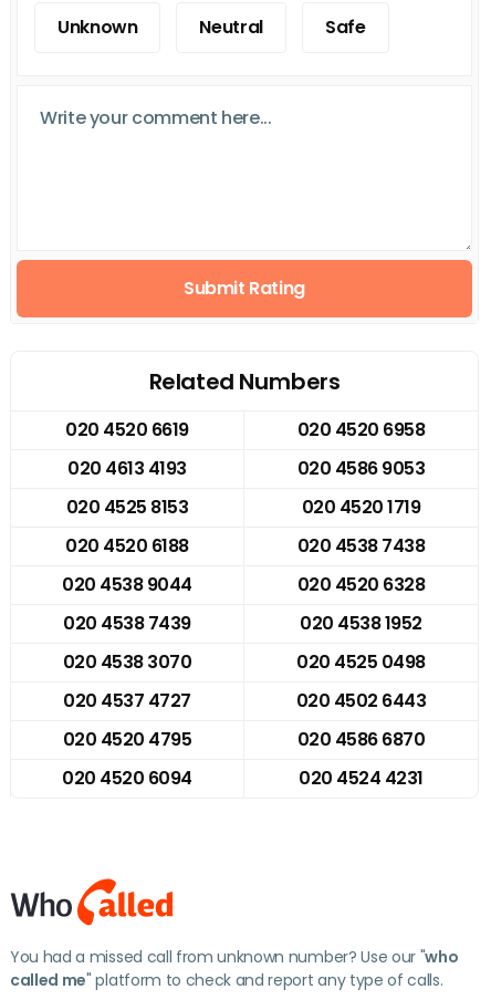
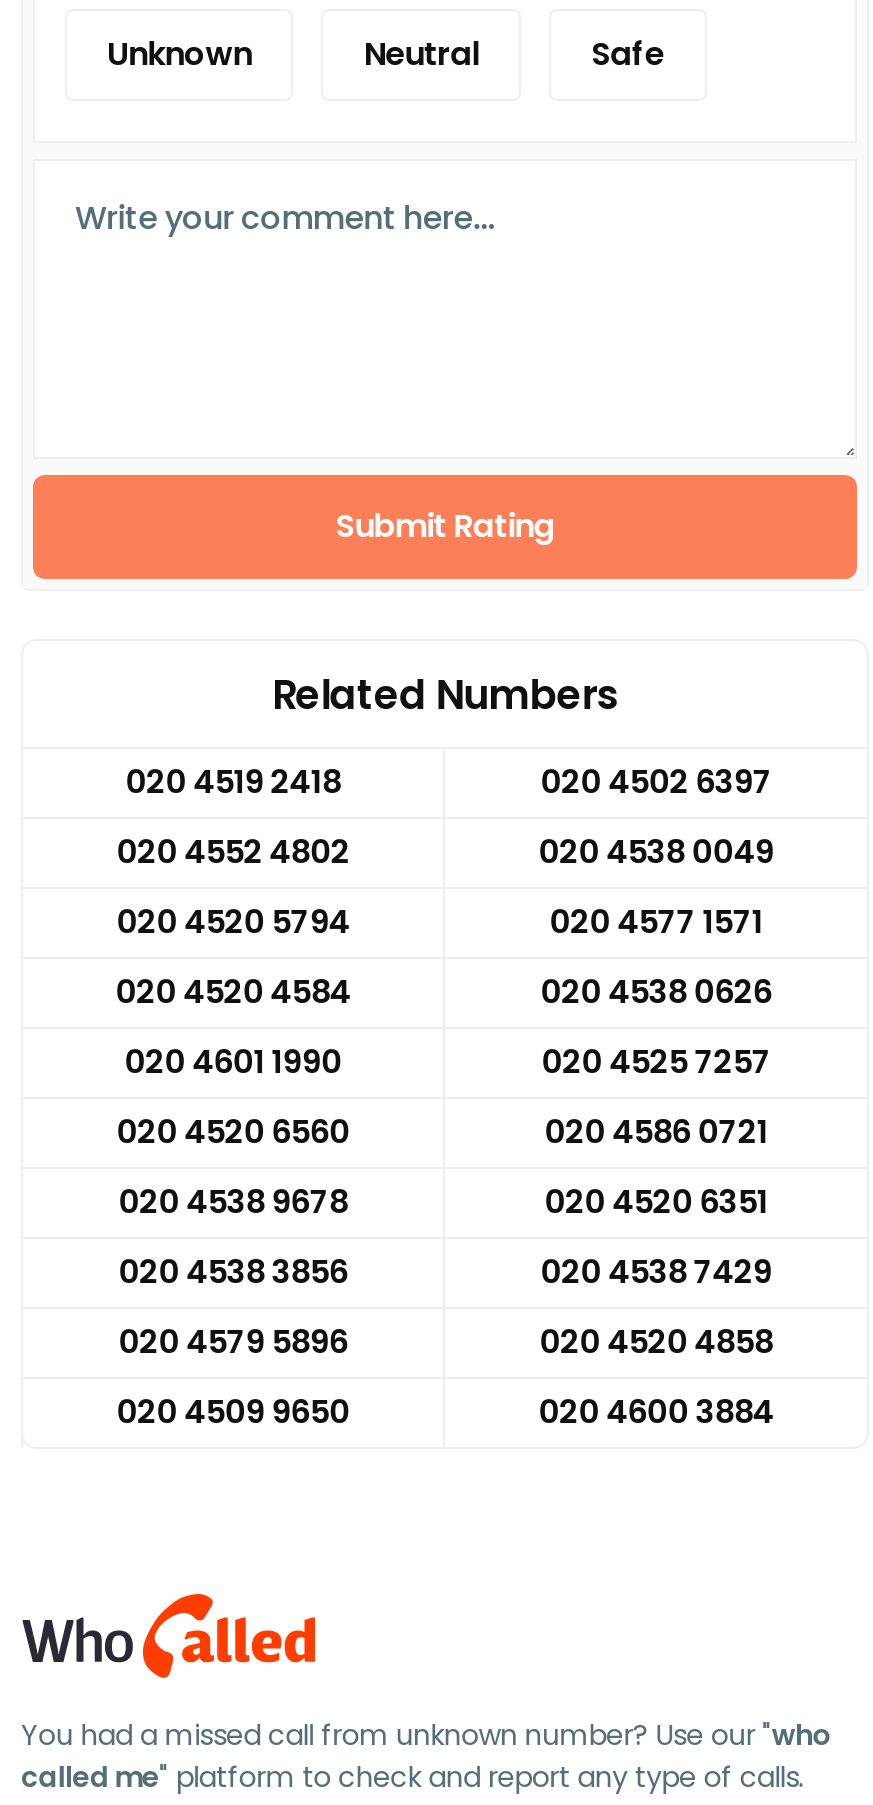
[65,417,189,442] 020 4520 6619 -> [125,758,341,804] 020 4519 2418
[297,417,425,442] 020 4520 6958 -> [540,758,772,804] 020 4502 6397
[68,455,187,481] 020 4613 4193 -> [116,828,350,874] 020 4552 4802
[297,455,425,481] 020 4586 9053 -> [538,828,774,874] 020 4538 0049
[66,494,188,520] 020 4525 8153 -> [116,898,350,944] 020 4520 5794
[301,494,421,520] 020 4520 1719 -> [549,898,763,944] 020 4577 1571
[65,533,189,558] 020 4520 6188 -> [115,968,351,1014] 020 4520 4584
[297,533,425,558] 020 4538 7438 -> [540,968,772,1014] 020 4538 0626
[62,572,192,597] 020 4538 9044 -> [124,1038,342,1084] 020 4601 1990
[297,572,425,597] 020 4520 6328 -> [541,1038,771,1084] 020 4525 7257
[63,610,191,636] 020 4538 7439 -> [116,1108,350,1154] 020 4520 6560
[300,610,422,636] 020 4538 1952 -> [544,1108,768,1154] 020 4586 0721
[63,649,192,674] 020 4538 3070 -> [118,1178,348,1224] 020 4538 9678
[296,649,426,674] 020 4525 0498 -> [544,1178,768,1224] 020 4520 6351
[63,688,191,713] 020 4537 4727 -> [118,1248,348,1294] 020 4538 3856
[296,688,426,713] 020 4502 6443 -> [540,1248,772,1294] 020 4538 7429
[63,726,192,752] 020 4520 4795 -> [118,1318,348,1364] 020 4579 5896
[297,726,425,752] 020 4586 6870 -> [539,1318,773,1364] 020 4520 4858
[62,765,192,791] 020 4520 6094 -> [116,1388,350,1434] 020 4509 9650
[299,765,423,791] 020 4524 4231 -> [538,1388,774,1434] 020 4600 3884

